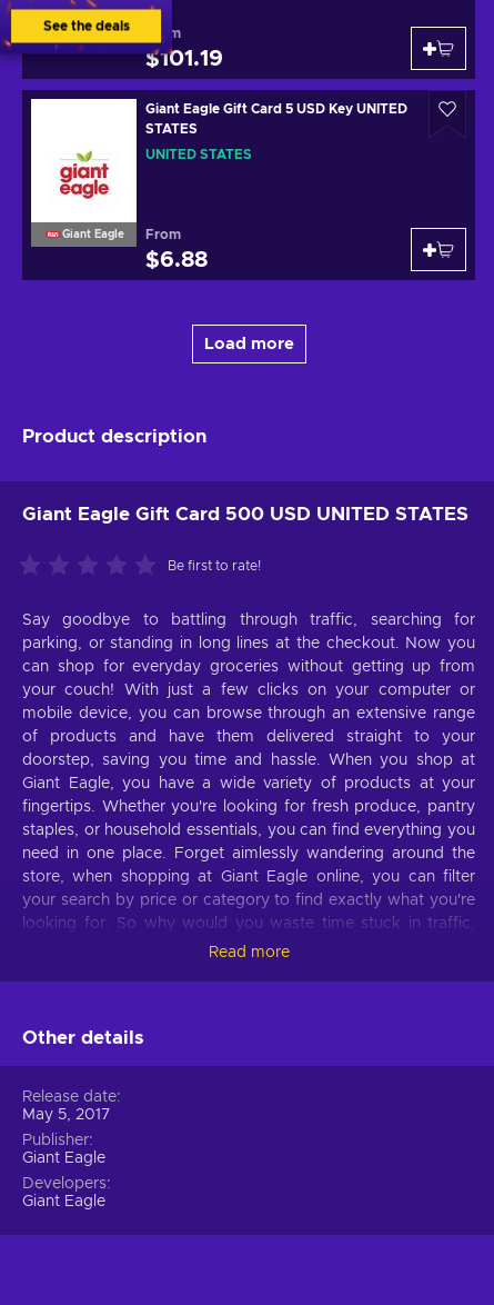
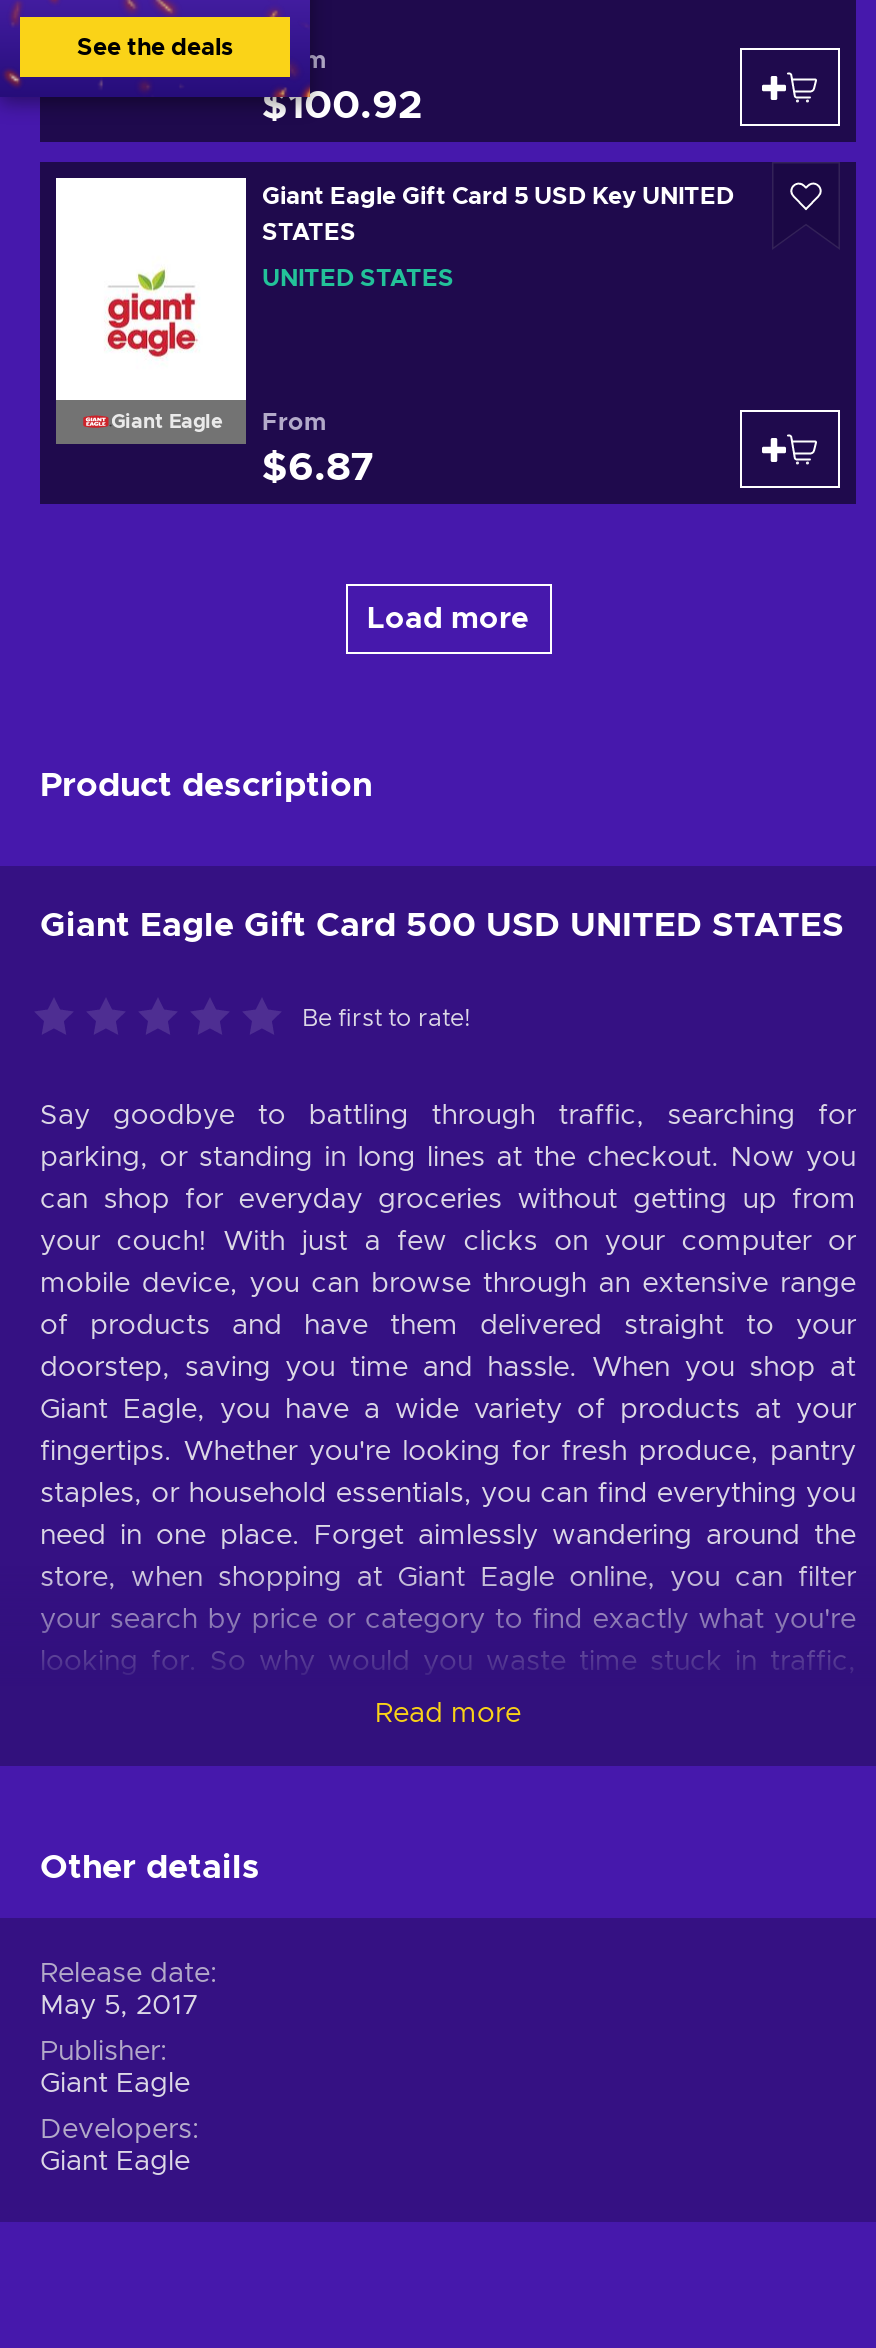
[145,47,223,70] $101.19 -> [262,85,422,125] $100.92
[145,249,208,271] $6.88 -> [262,447,374,487] $6.87

